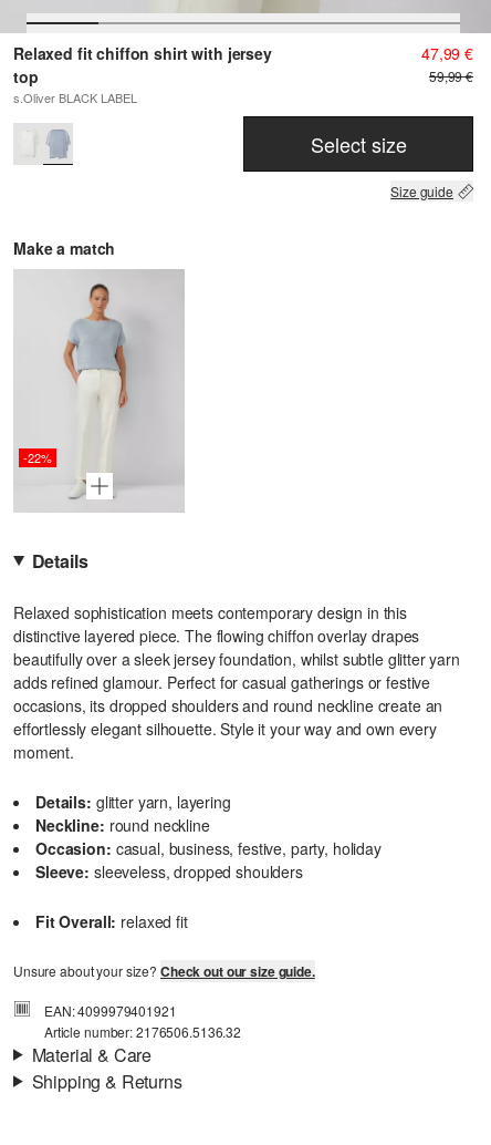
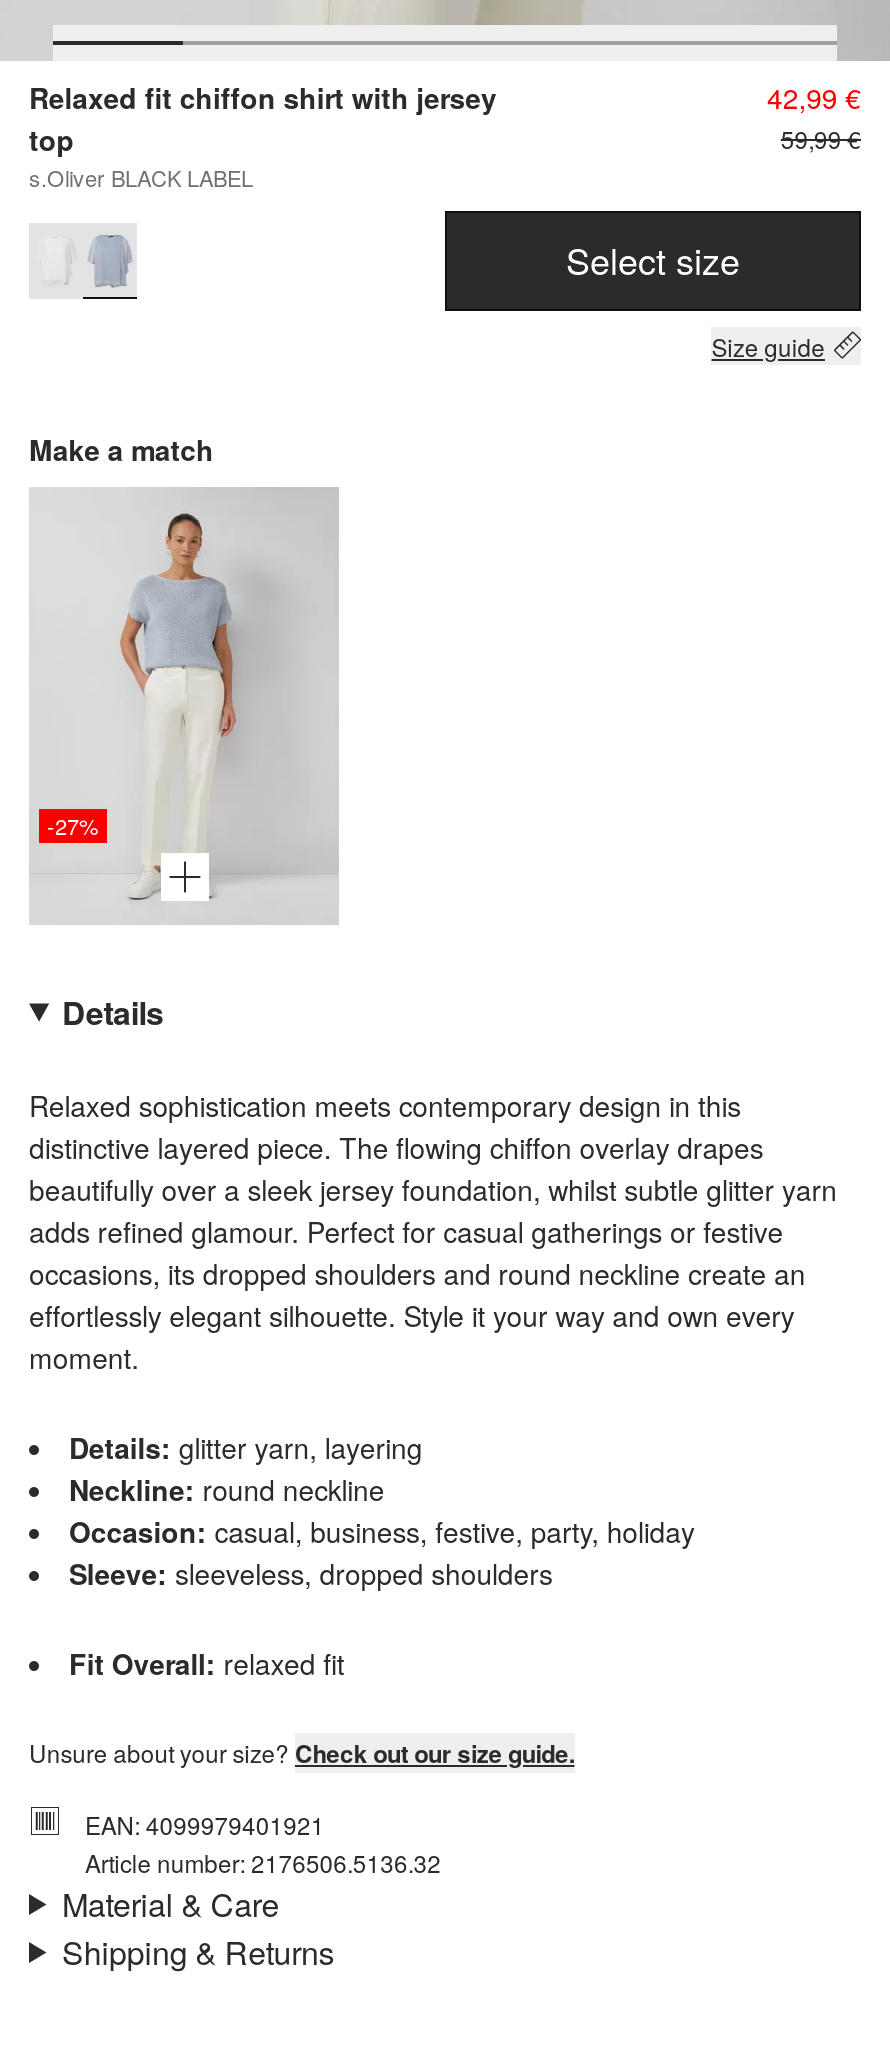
[421,42,473,64] 47,99 € -> [767,76,861,116] 42,99 €
[23,448,52,466] -22% -> [47,809,99,841] -27%

